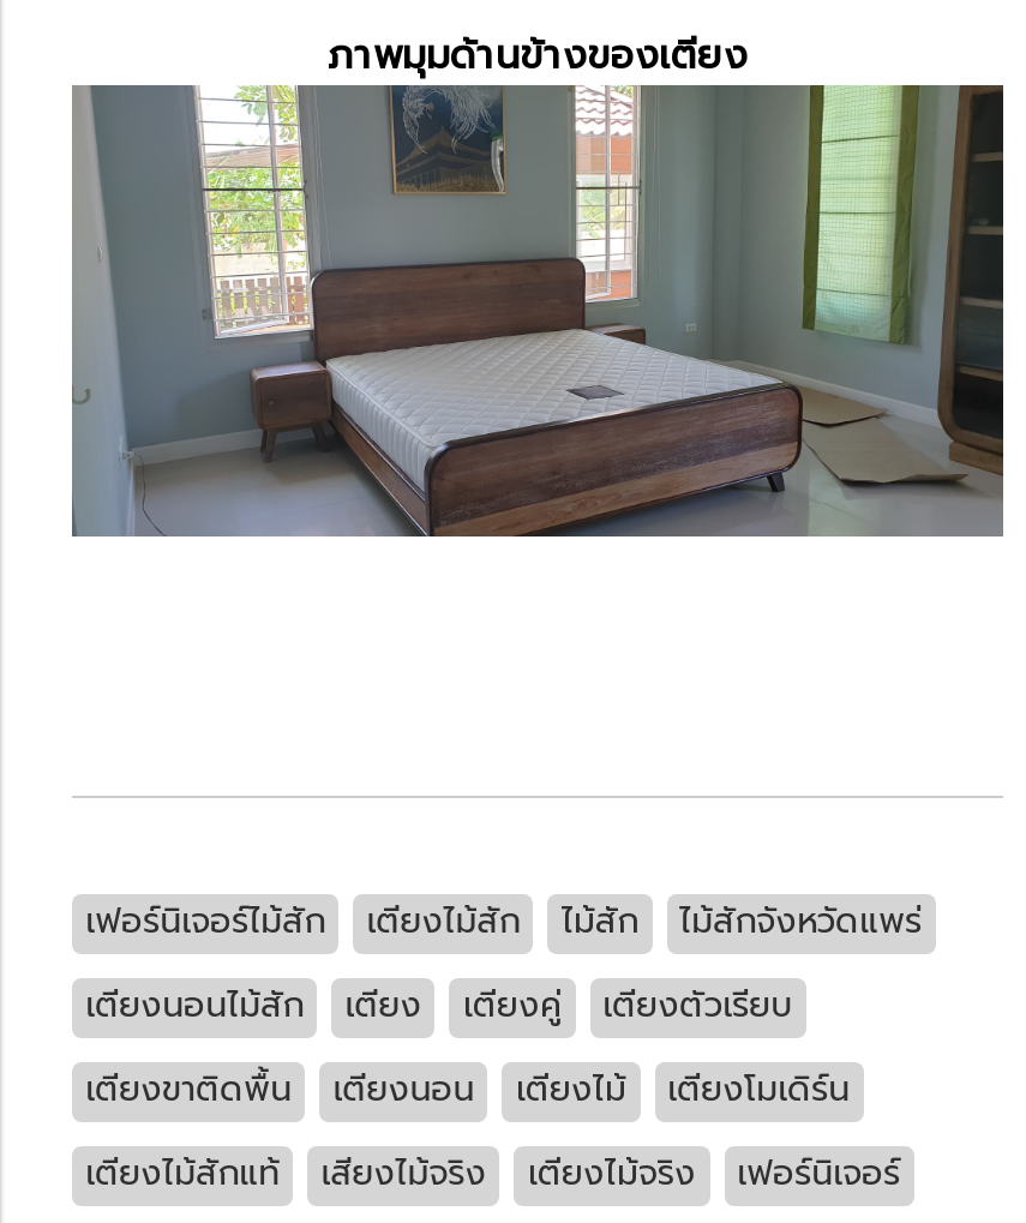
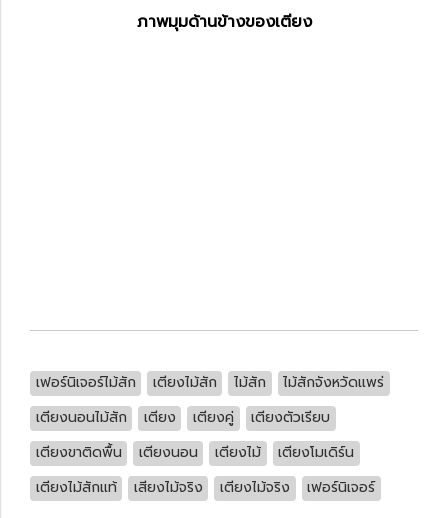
[70,83,1006,539] [image] -> none

